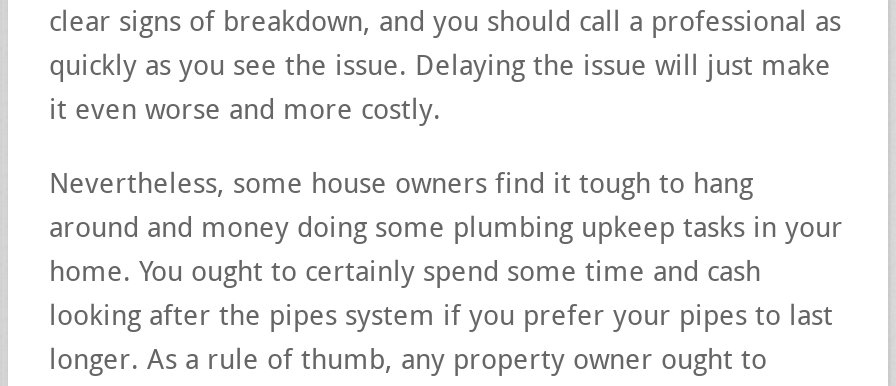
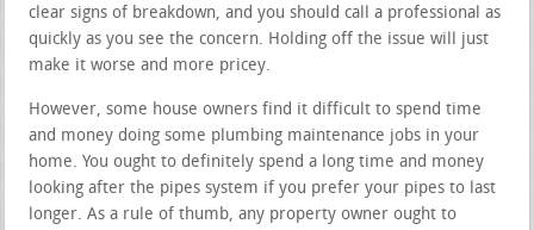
[49,52,831,82] quickly as you see the issue. Delaying the issue will just make -> [29,31,489,49] quickly as you see the concern. Holding off the issue will just
[49,96,441,126] it even worse and more costly. -> [29,57,271,75] make it worse and more pricey.
[49,170,753,200] Nevertheless, some house owners find it tough to hang -> [29,101,482,119] However, some house owners find it difficult to spend time
[49,214,843,244] around and money doing some plumbing upkeep tasks in your -> [29,128,480,146] and money doing some plumbing maintenance jobs in your
[49,258,761,288] home. You ought to certainly spend some time and cash -> [29,154,485,172] home. You ought to definitely spend a long time and money

